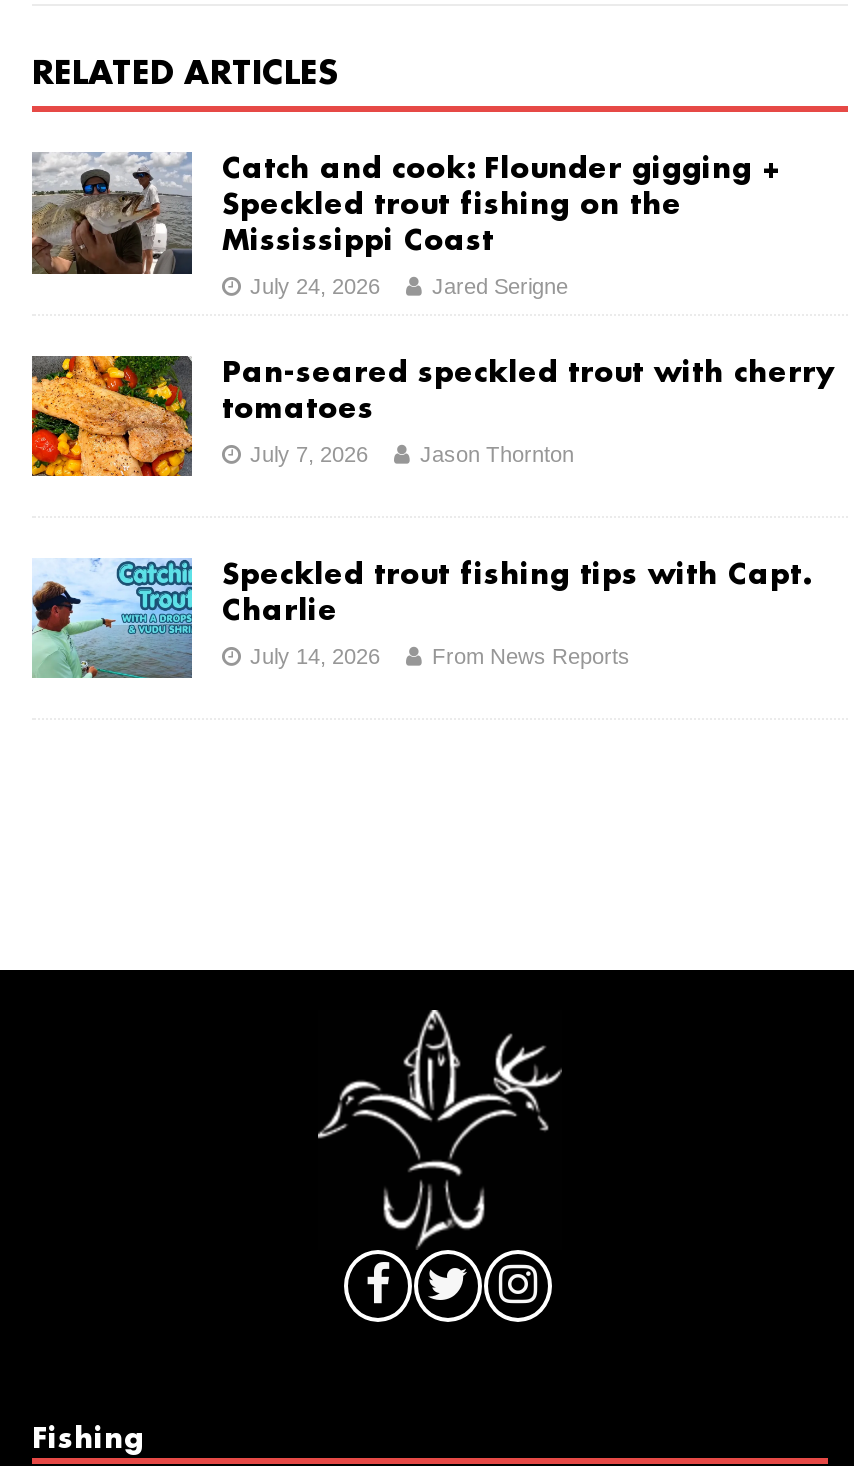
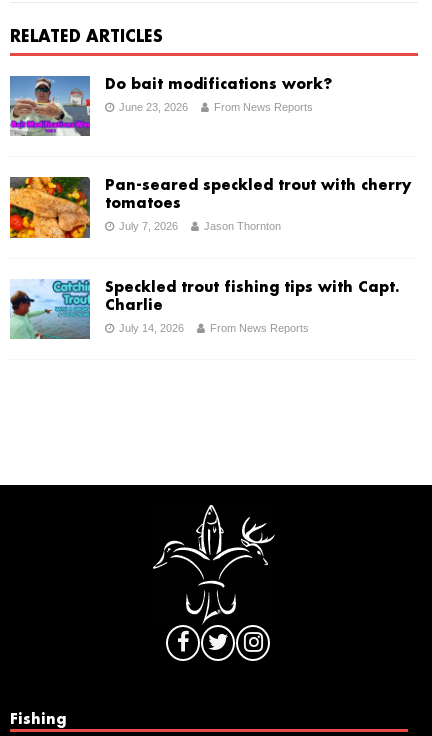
[32,152,780,276] [image] | Catch and cook: Flounder gigging + | Speckled trout fishing on the | Mississippi Coast -> [10,75,332,137] [image] | Do bait modifications work?
[250,275,568,299] July 24, 2026 | Jared Serigne -> [119,101,313,113] June 23, 2026 | From News Reports

